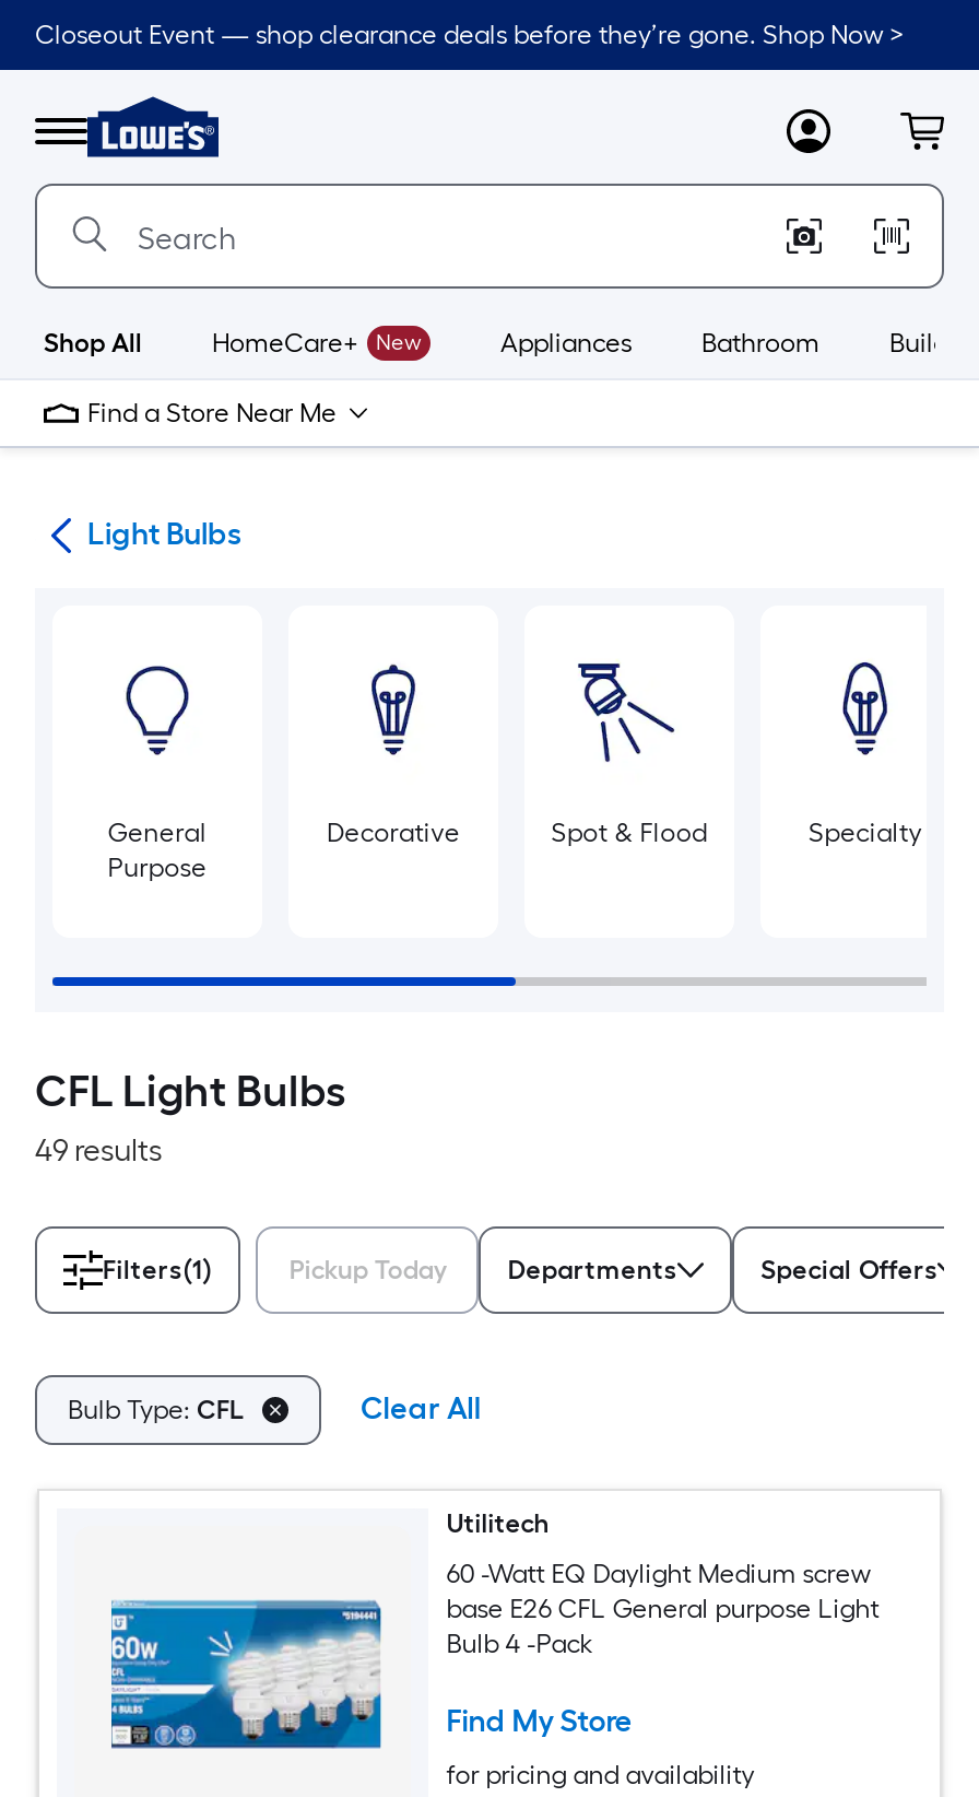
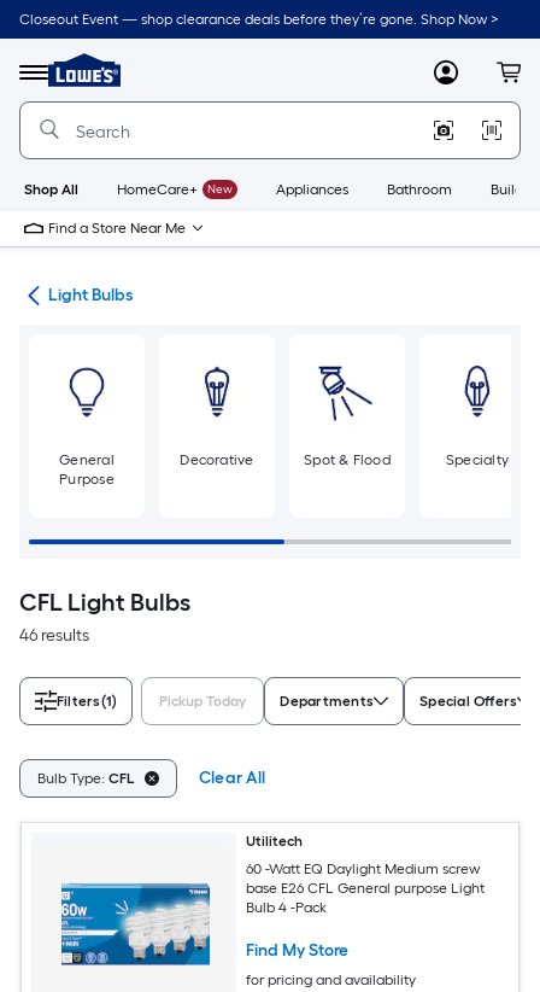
[35,1132,162,1169] 49 results -> [19,625,89,646] 46 results

